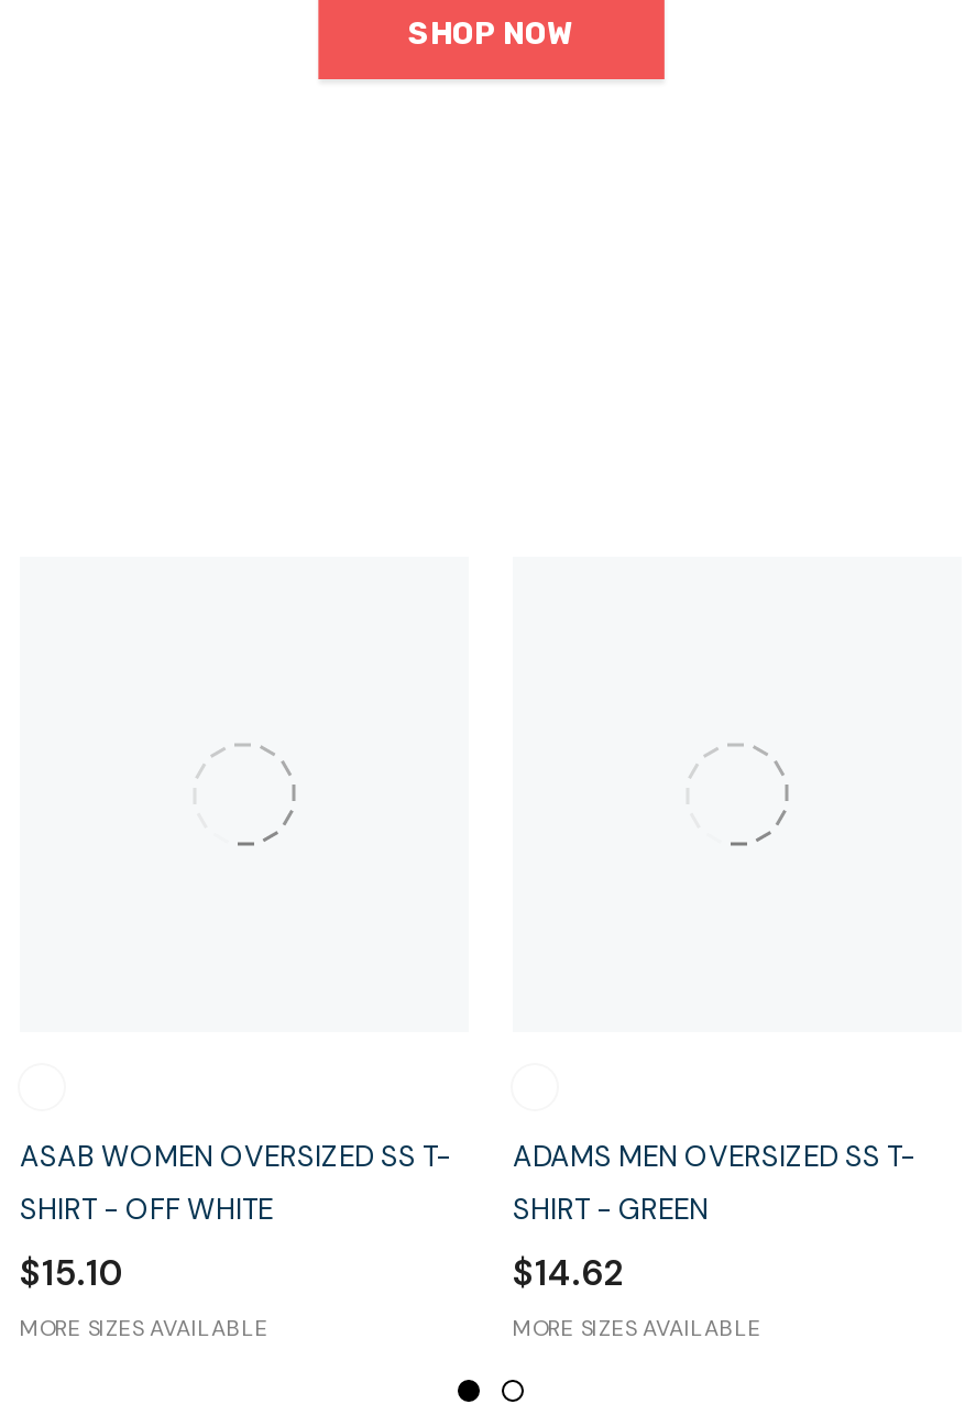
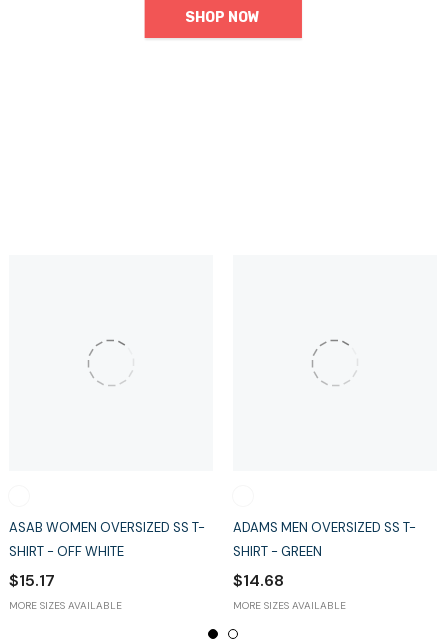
[20,1249,125,1296] $15.10 -> [9,570,55,591] $15.17
[513,1249,625,1296] $14.62 -> [233,570,284,591] $14.68

